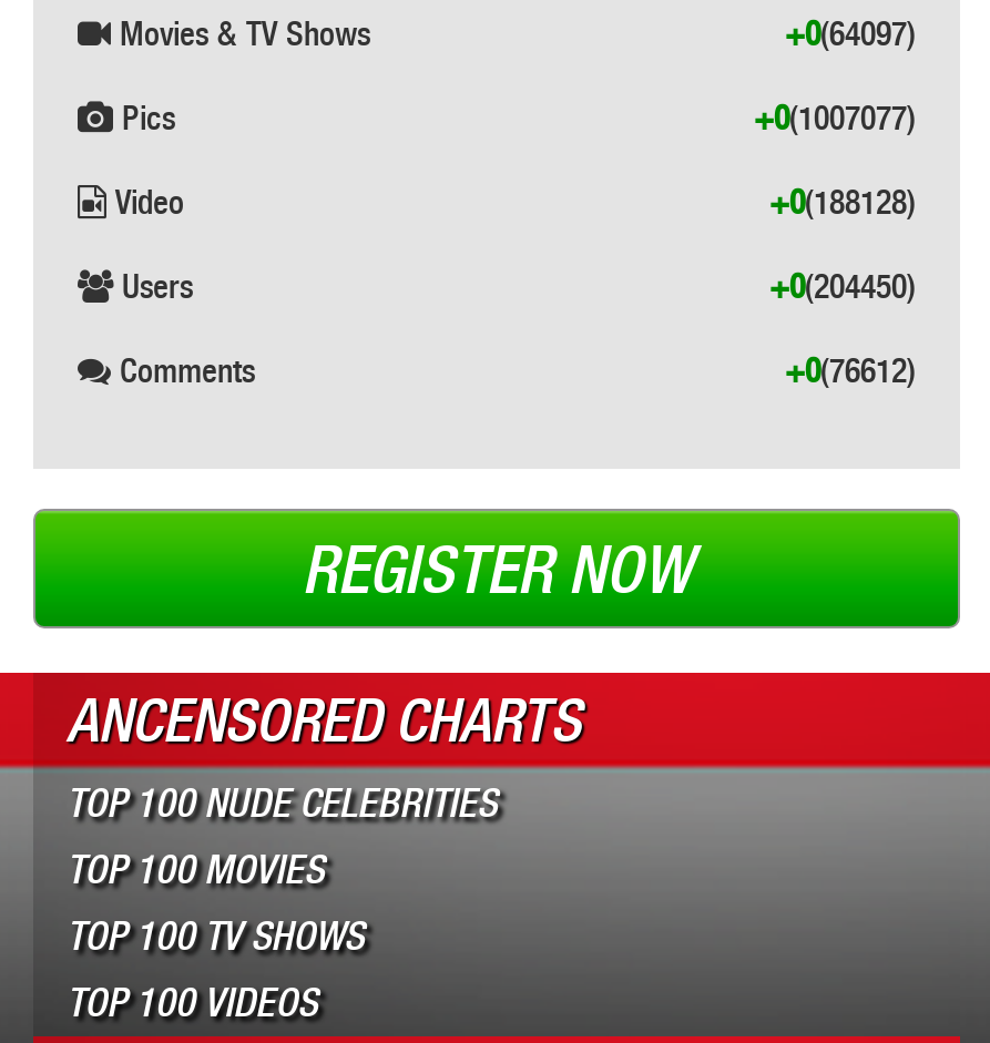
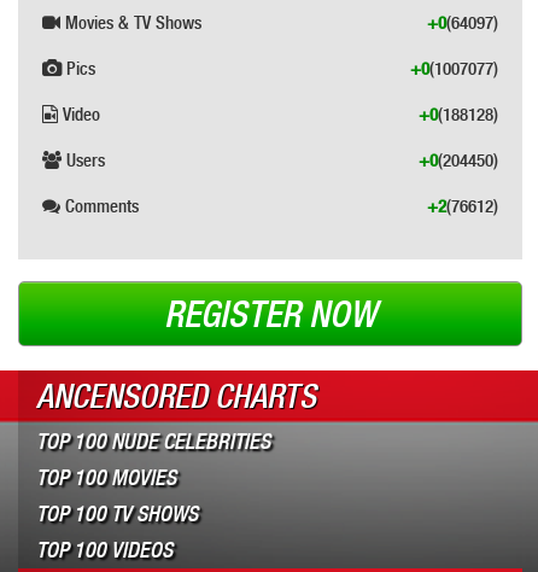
[785,351,916,391] +0 (76612) -> [427,195,498,217] +2 (76612)

